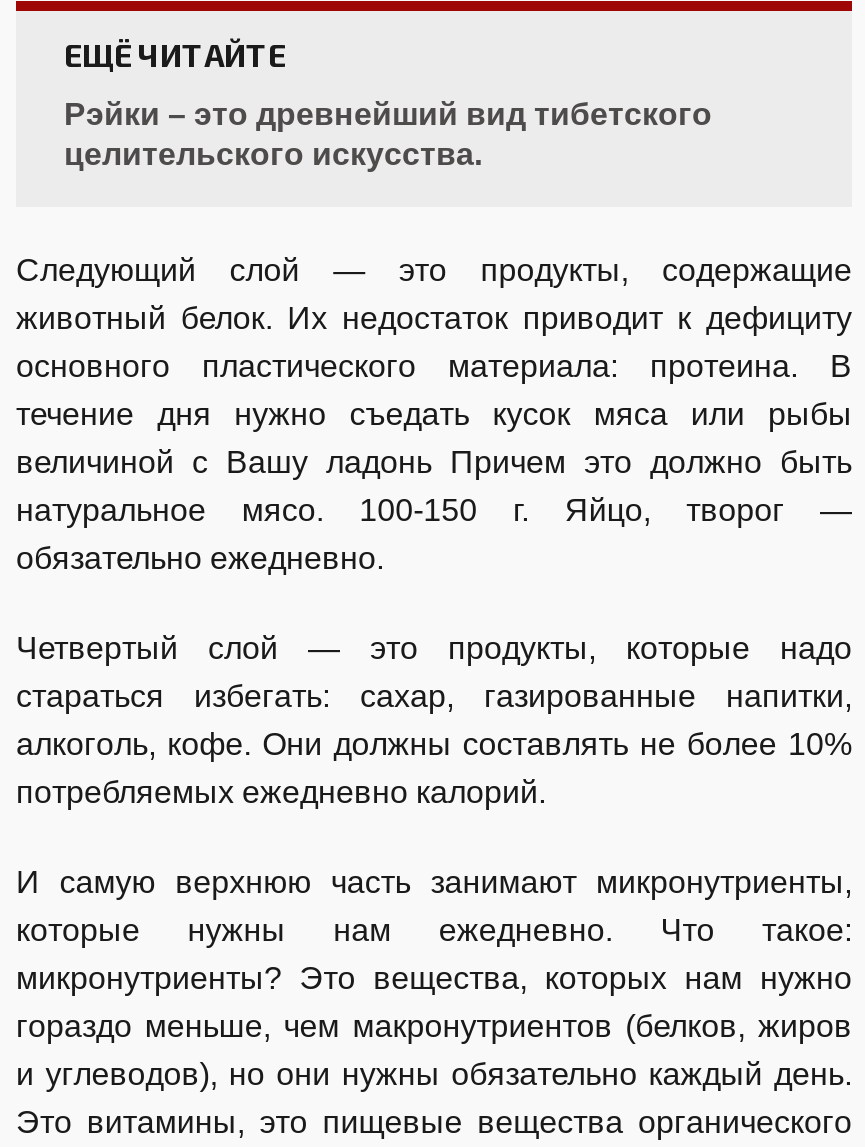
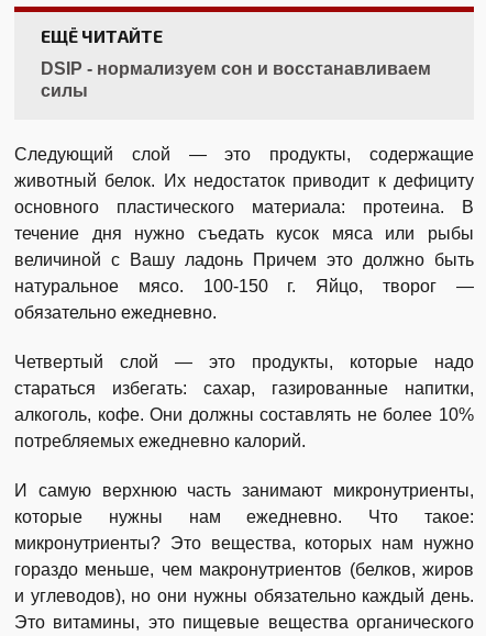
[64,97,712,171] Рэйки – это древнейший вид тибетского | целительского искусства. -> [41,59,431,100] DSIP - нормализуем сон и восстанавливаем | силы

